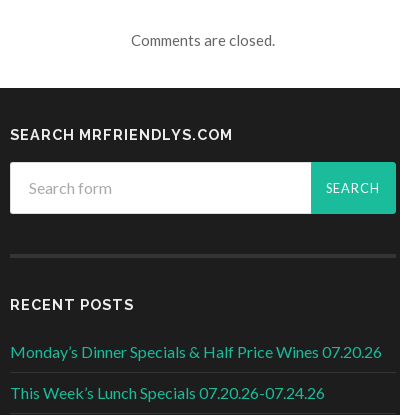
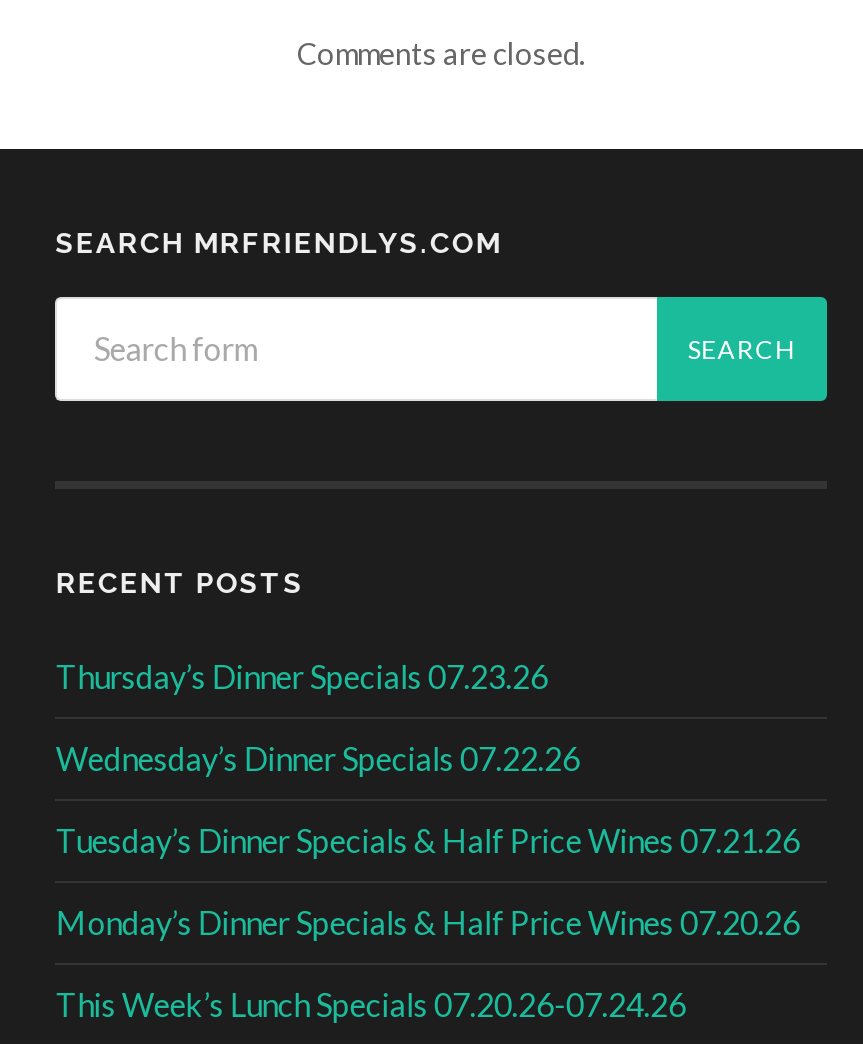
none -> [56,656,800,858] Thursday’s Dinner Specials 07.23.26 | Wednesday’s Dinner Specials 07.22.26 | Tuesday’s Dinner Specials & Half Price Wines 07.21.26

